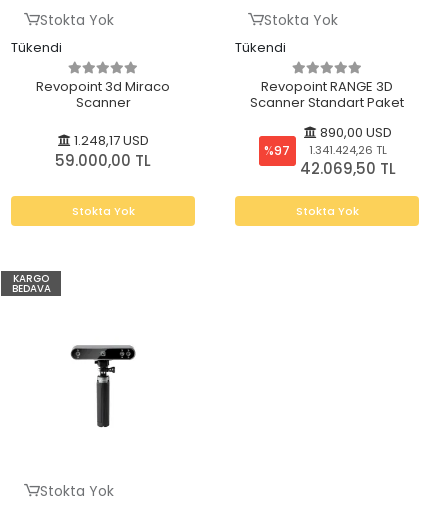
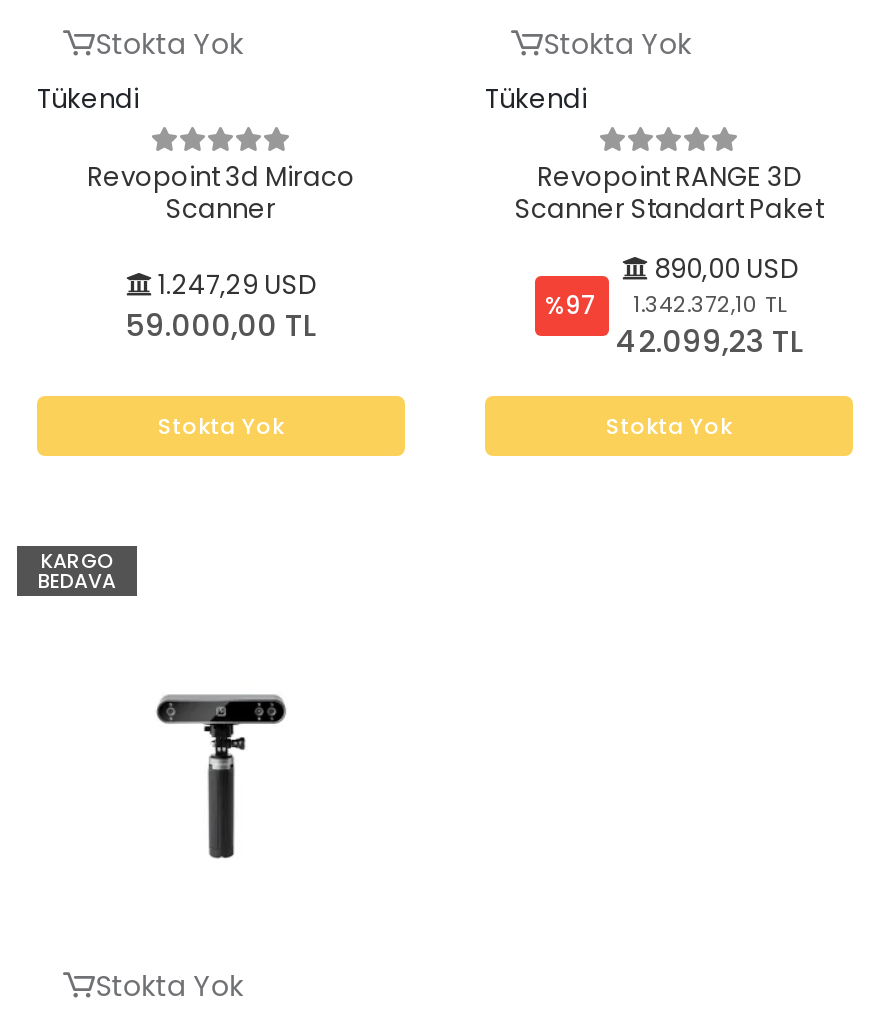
[70,130,148,149] 1.248,17 USD -> [152,265,316,303] 1.247,29 USD
[264,141,386,159] %97 1.341.424,26 TL -> [545,287,787,322] %97 1.342.372,10 TL
[299,157,395,178] 42.069,50 TL -> [616,319,804,361] 42.099,23 TL

